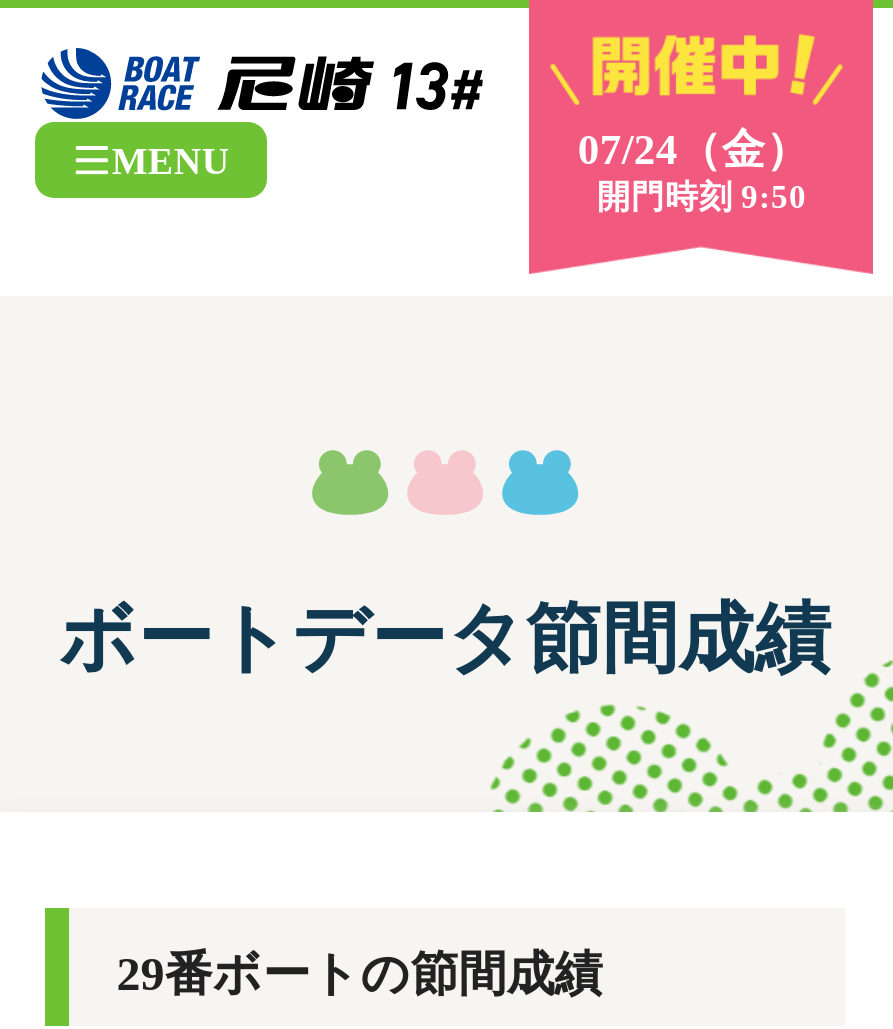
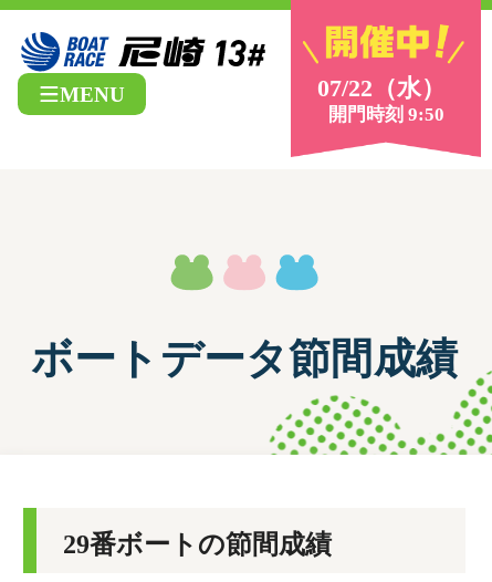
[578,126,810,174] 07/24（金） -> [318,75,446,102] 07/22（水）

